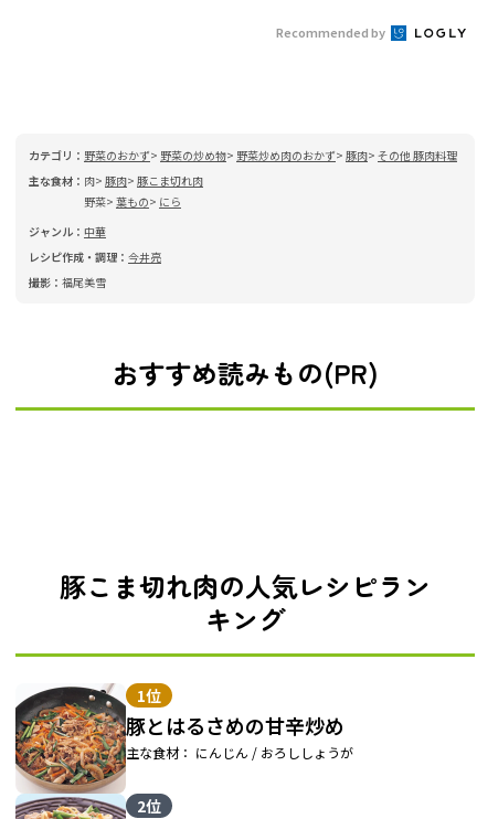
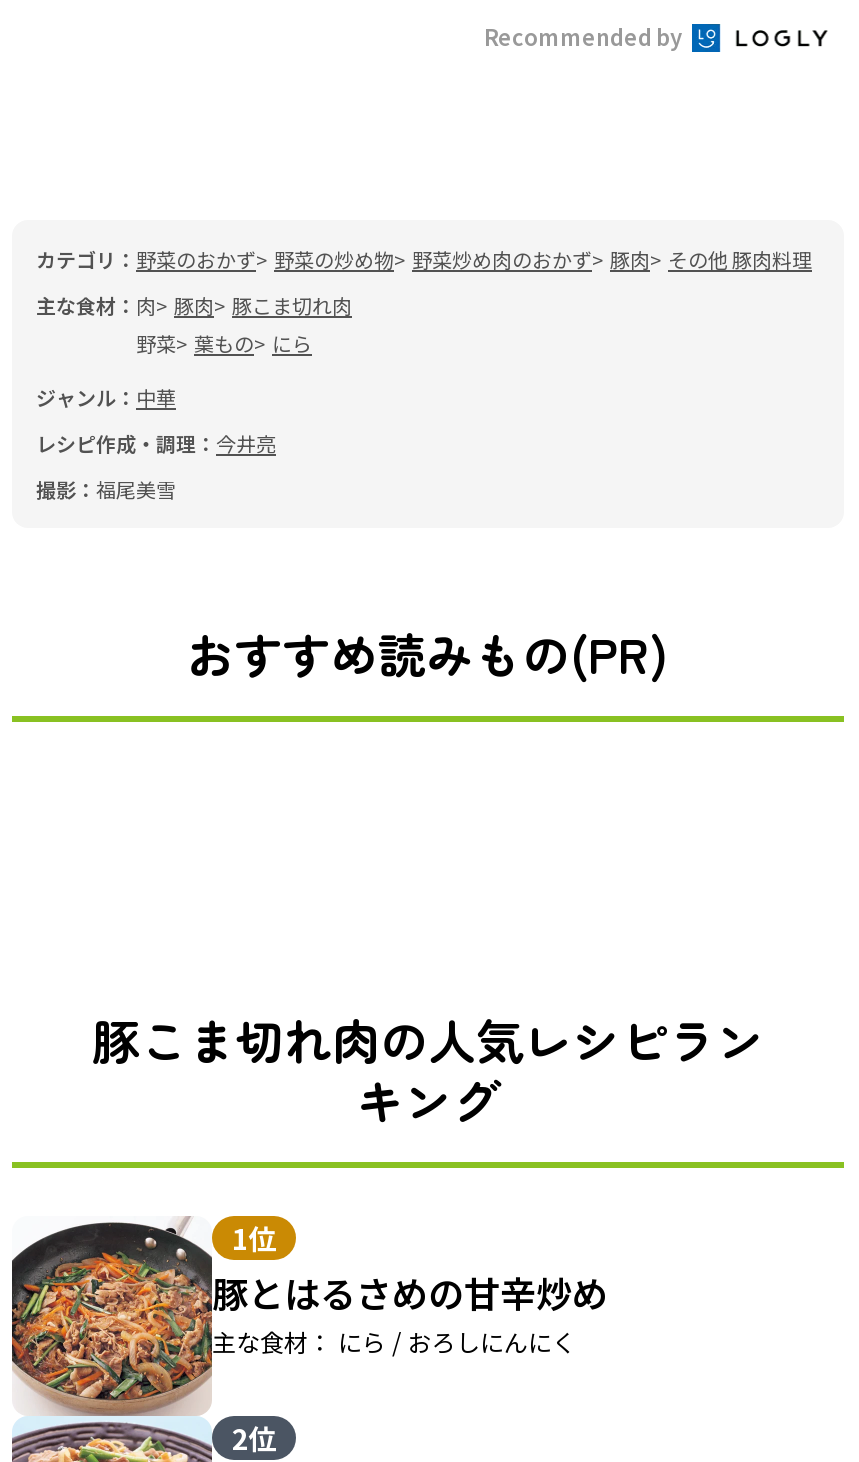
[126,743,353,762] 主な食材： にんじん / おろししょうが -> [212,1324,576,1358] 主な食材： にら / おろしにんにく

